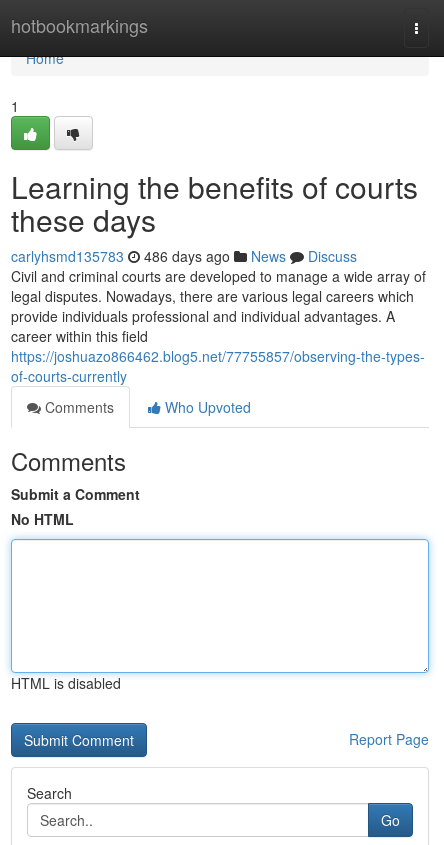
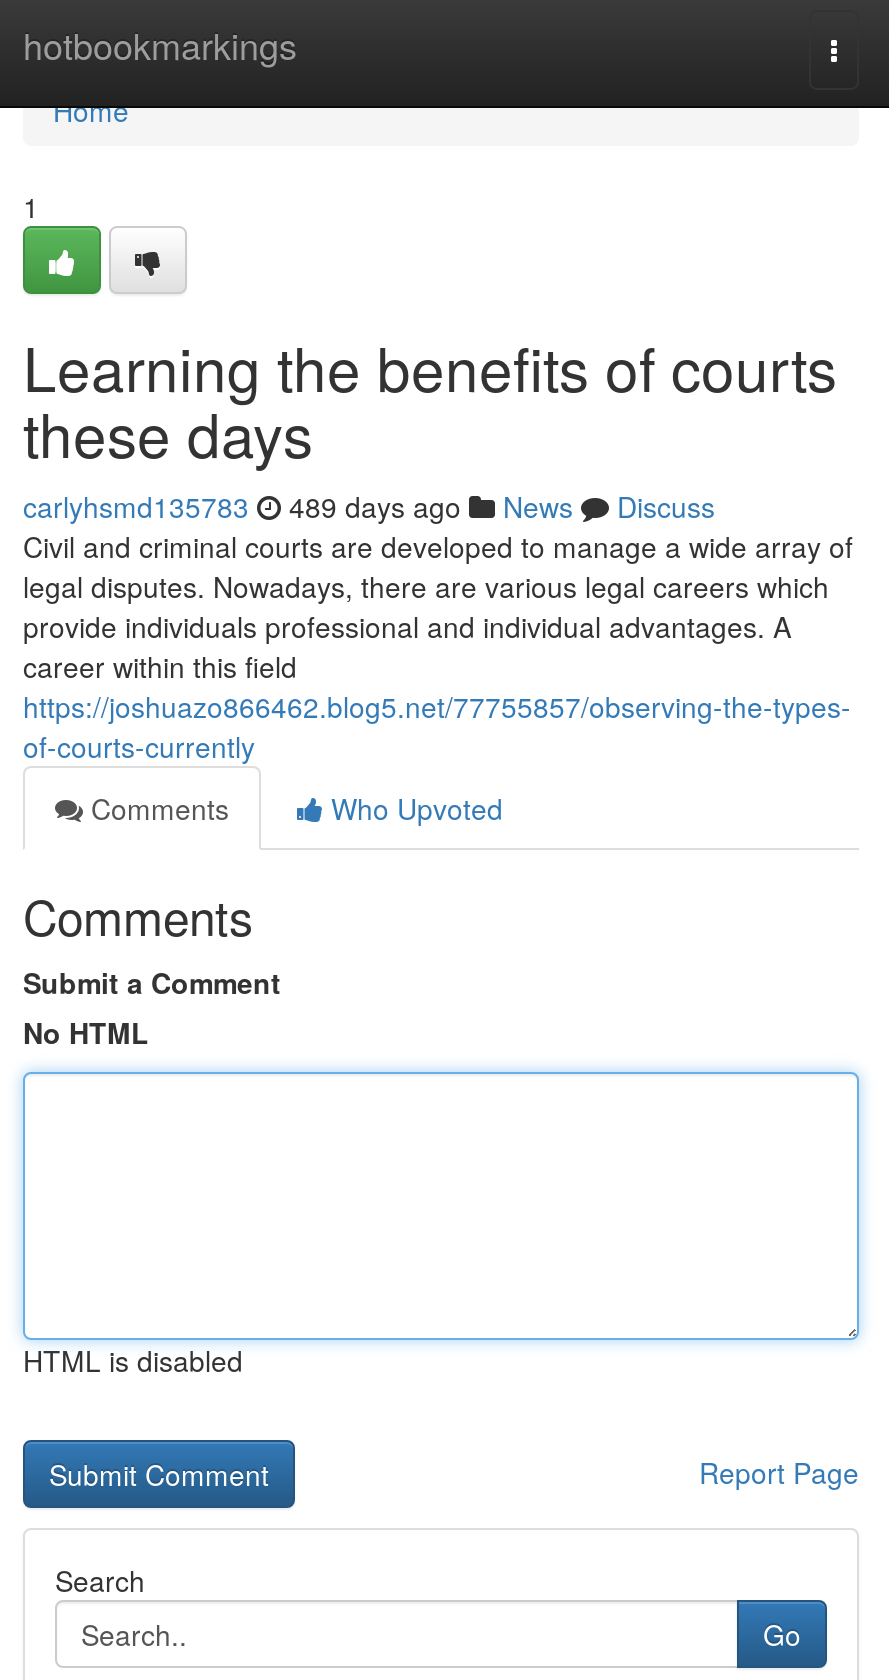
[11,246,357,266] carlyhsmd135783 486 days ago News Discuss -> [23,486,715,526] carlyhsmd135783 489 days ago News Discuss

